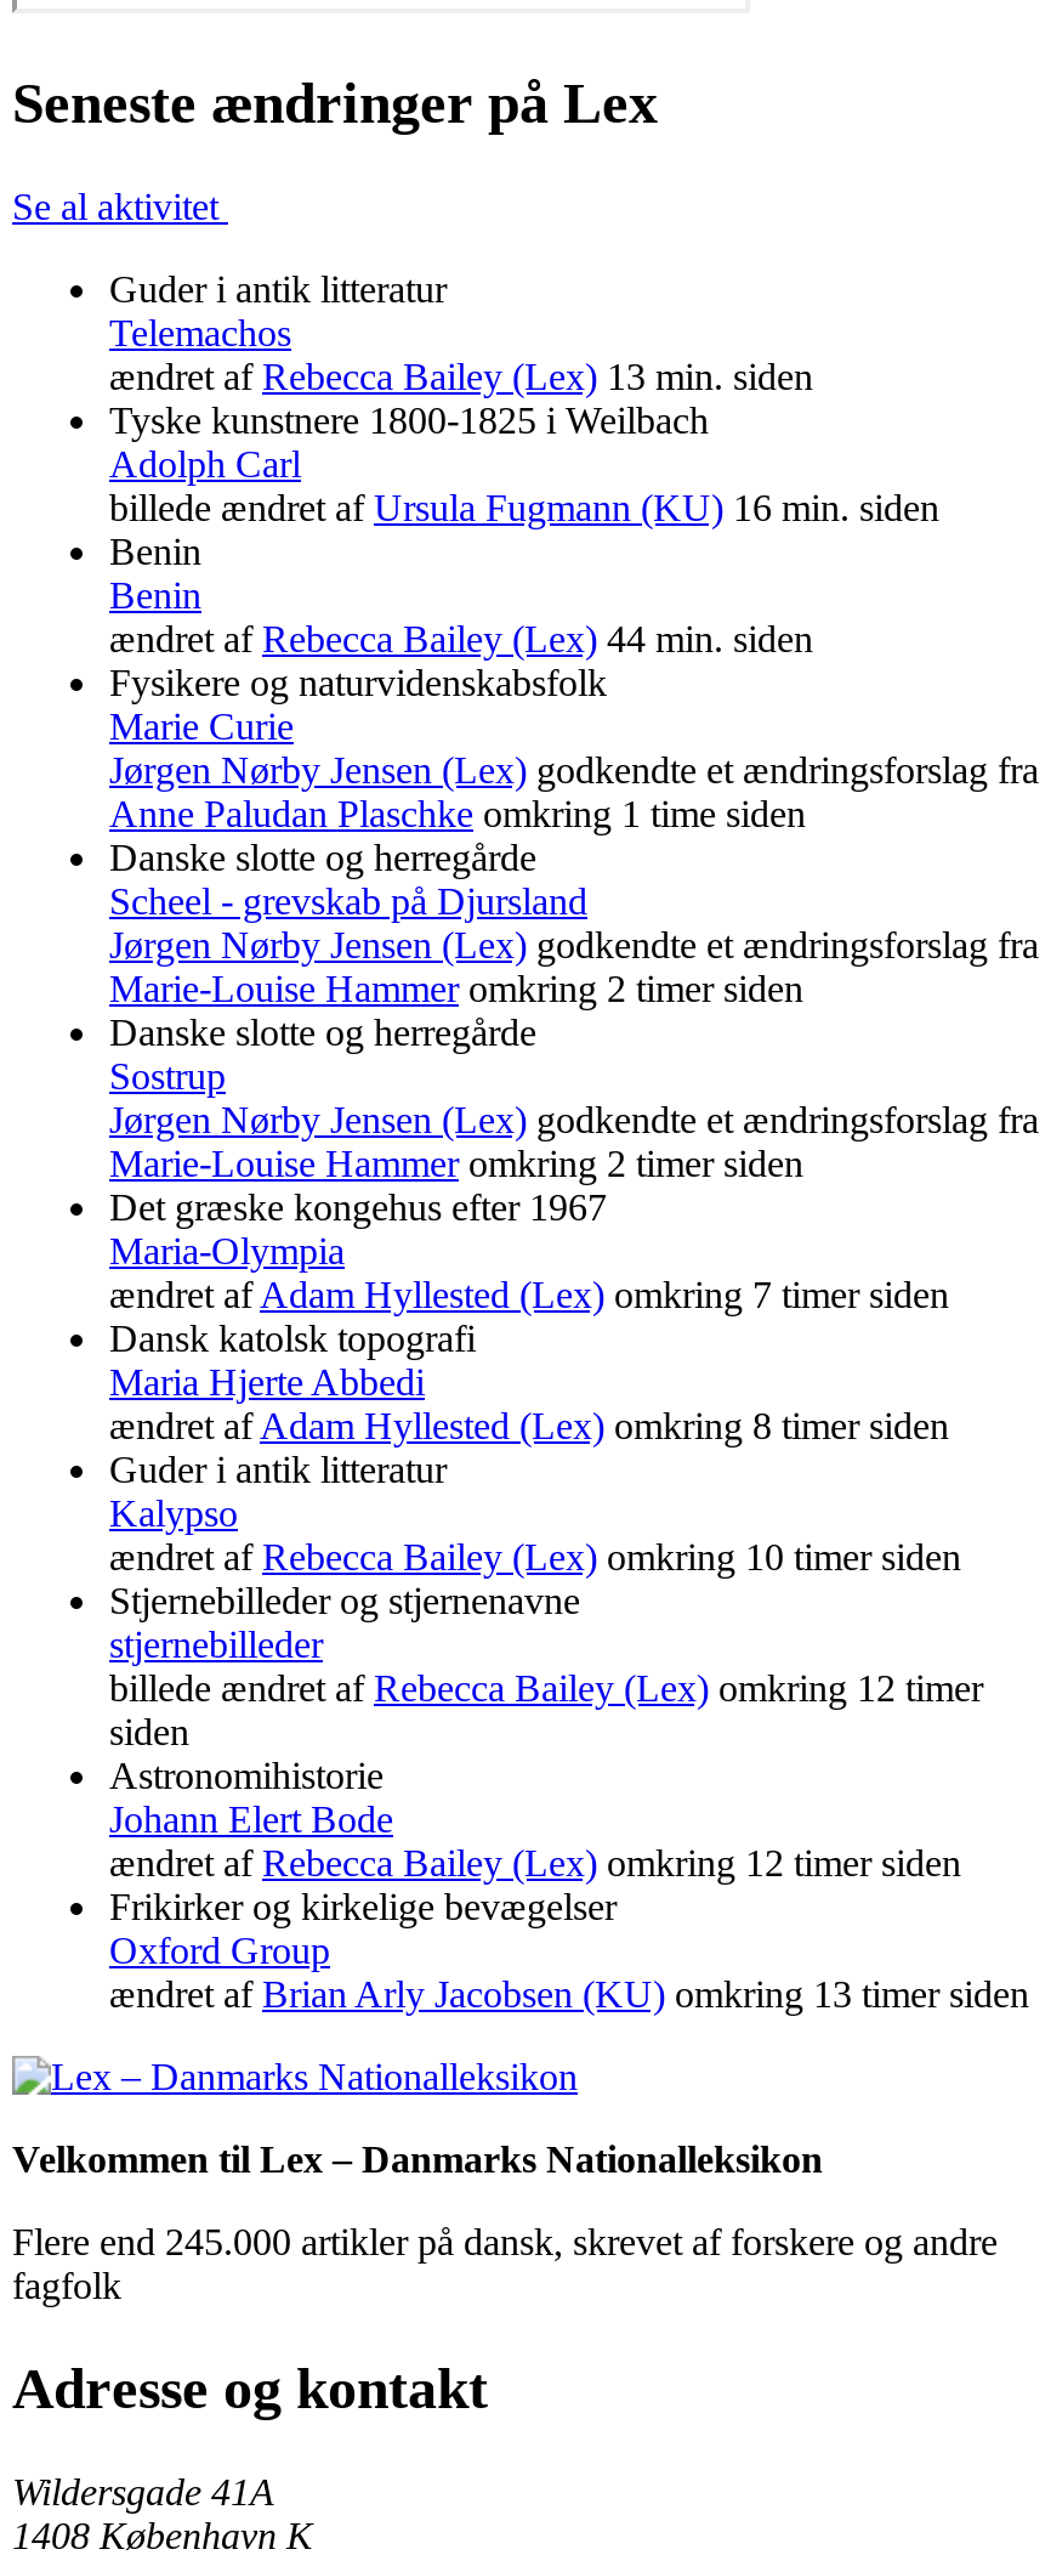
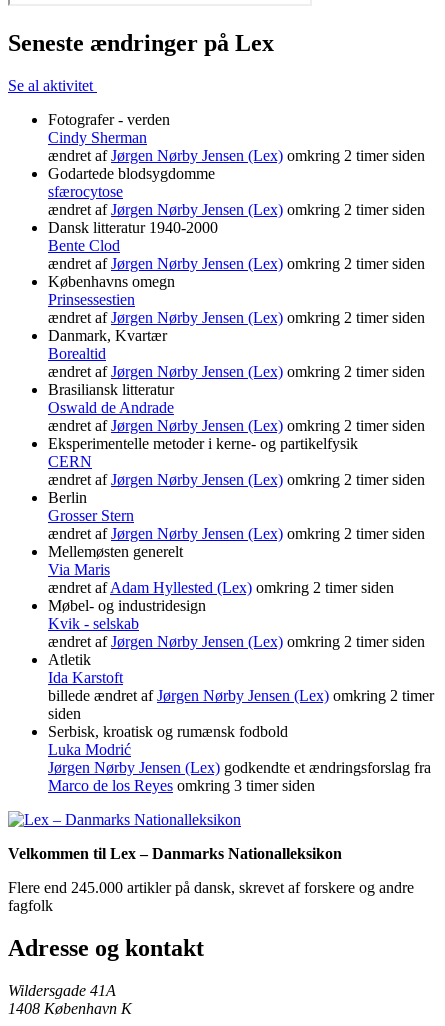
[109,269,1039,1709] Guder i antik litteratur | Telemachos | ændret af Rebecca Bailey (Lex) 13 min. siden | Tyske kunstnere 1800-1825 i Weilbach | Adolph Carl | billede ændret af Ursula Fugmann (KU) 16 min. siden | Benin | Benin | ændret af Rebecca Bailey (Lex) 44 min. siden | Fysikere og naturvidenskabsfolk | Marie Curie | Jørgen Nørby Jensen (Lex) godkendte et ændringsforslag fra | Anne Paludan Plaschke omkring 1 time siden | Danske slotte og herregårde | Scheel - grevskab på Djursland | Jørgen Nørby Jensen (Lex) godkendte et ændringsforslag fra | Marie-Louise Hammer omkring 2 timer siden | Danske slotte og herregårde | Sostrup | Jørgen Nørby Jensen (Lex) godkendte et ændringsforslag fra | Marie-Louise Hammer omkring 2 timer siden | Det græske kongehus efter 1967 | Maria-Olympia | ændret af Adam Hyllested (Lex) omkring 7 timer siden | Dansk katolsk topografi | Maria Hjerte Abbedi | ændret af Adam Hyllested (Lex) omkring 8 timer siden | Guder i antik litteratur | Kalypso | ændret af Rebecca Bailey (Lex) omkring 10 timer siden | Stjernebilleder og stjernenavne | stjernebilleder | billede ændret af Rebecca Bailey (Lex) omkring 12 timer -> [48,111,434,704] Fotografer - verden | Cindy Sherman | ændret af Jørgen Nørby Jensen (Lex) omkring 2 timer siden | Godartede blodsygdomme | sfærocytose | ændret af Jørgen Nørby Jensen (Lex) omkring 2 timer siden | Dansk litteratur 1940-2000 | Bente Clod | ændret af Jørgen Nørby Jensen (Lex) omkring 2 timer siden | Københavns omegn | Prinsessestien | ændret af Jørgen Nørby Jensen (Lex) omkring 2 timer siden | Danmark, Kvartær | Borealtid | ændret af Jørgen Nørby Jensen (Lex) omkring 2 timer siden | Brasiliansk litteratur | Oswald de Andrade | ændret af Jørgen Nørby Jensen (Lex) omkring 2 timer siden | Eksperimentelle metoder i kerne- og partikelfysik | CERN | ændret af Jørgen Nørby Jensen (Lex) omkring 2 timer siden | Berlin | Grosser Stern | ændret af Jørgen Nørby Jensen (Lex) omkring 2 timer siden | Mellemøsten generelt | Via Maris | ændret af Adam Hyllested (Lex) omkring 2 timer siden | Møbel- og industridesign | Kvik - selskab | ændret af Jørgen Nørby Jensen (Lex) omkring 2 timer siden | Atletik | Ida Karstoft | billede ændret af Jørgen Nørby Jensen (Lex) omkring 2 timer
[109,1755,1029,2015] Astronomihistorie | Johann Elert Bode | ændret af Rebecca Bailey (Lex) omkring 12 timer siden | Frikirker og kirkelige bevægelser | Oxford Group | ændret af Brian Arly Jacobsen (KU) omkring 13 timer siden -> [48,723,431,794] Serbisk, kroatisk og rumænsk fodbold | Luka Modrić | Jørgen Nørby Jensen (Lex) godkendte et ændringsforslag fra | Marco de los Reyes omkring 3 timer siden

